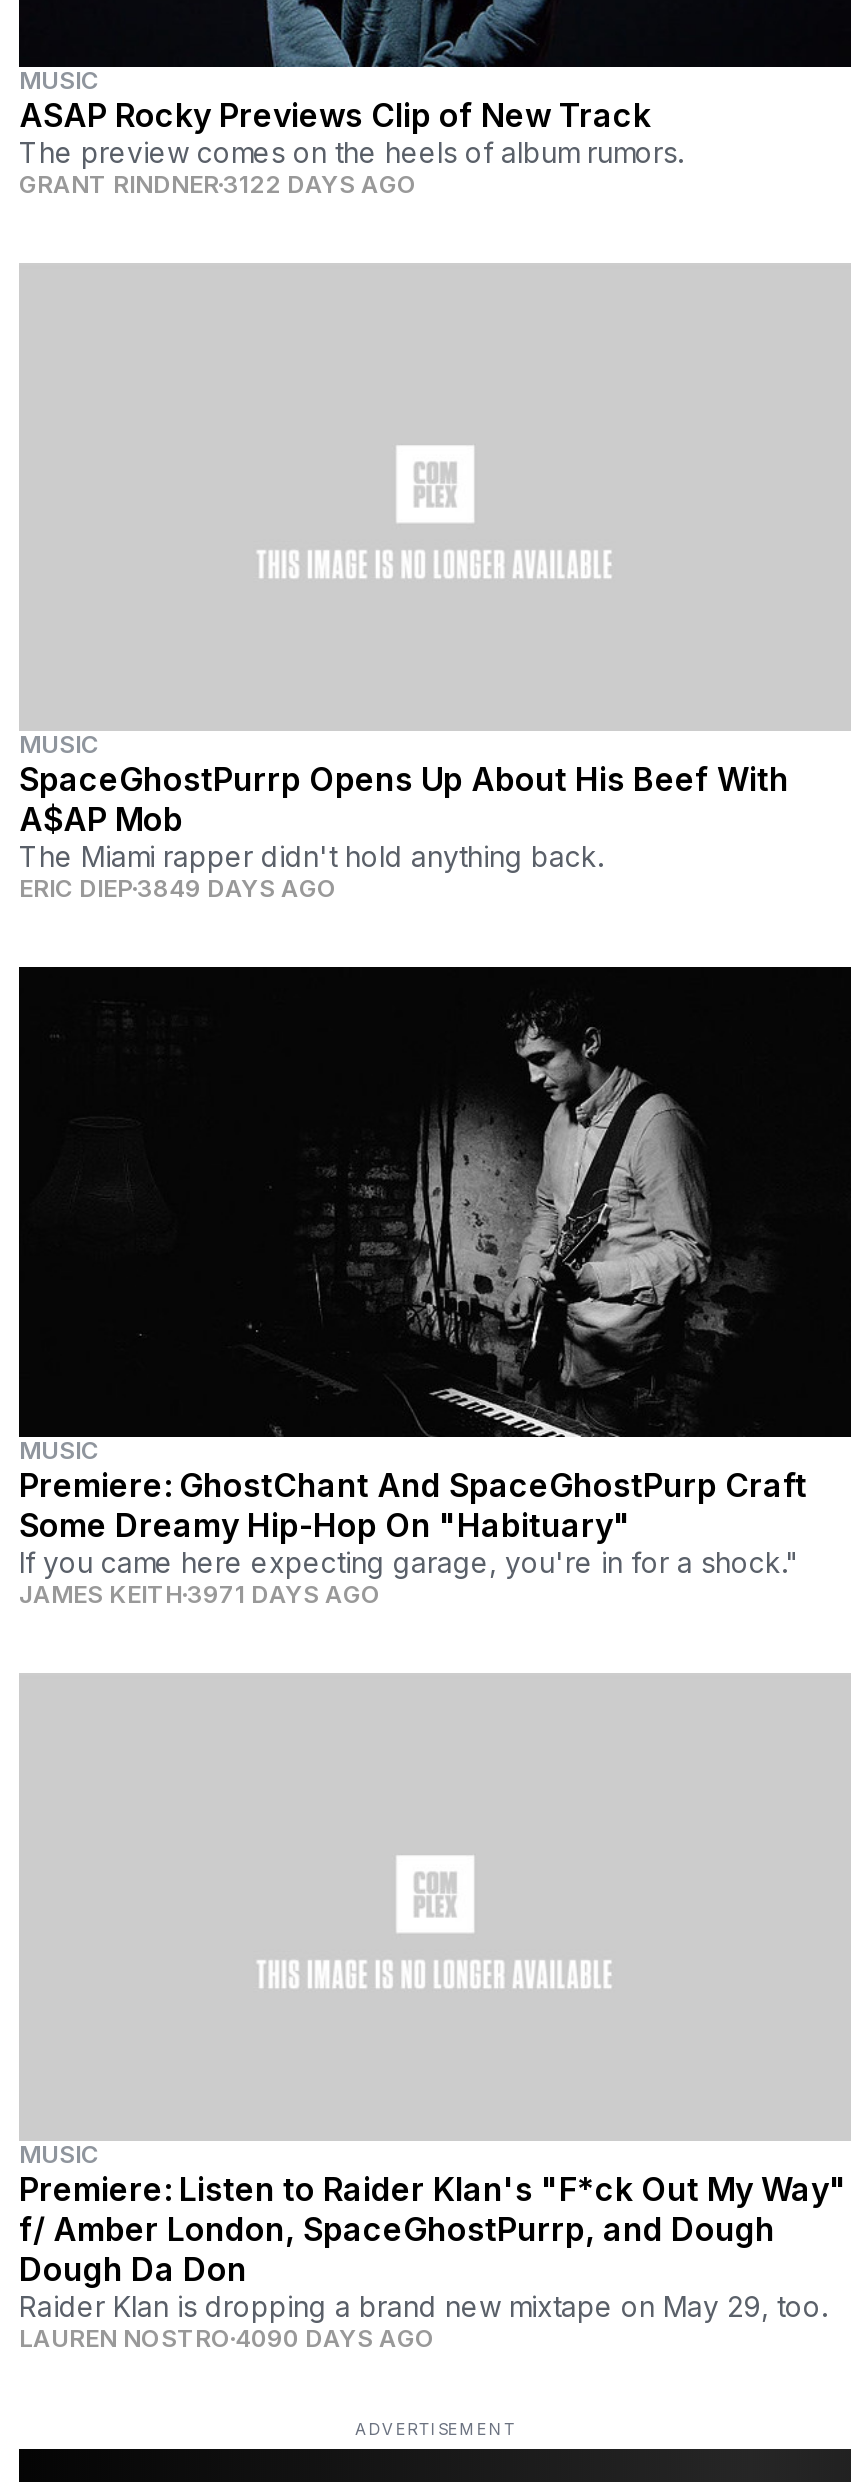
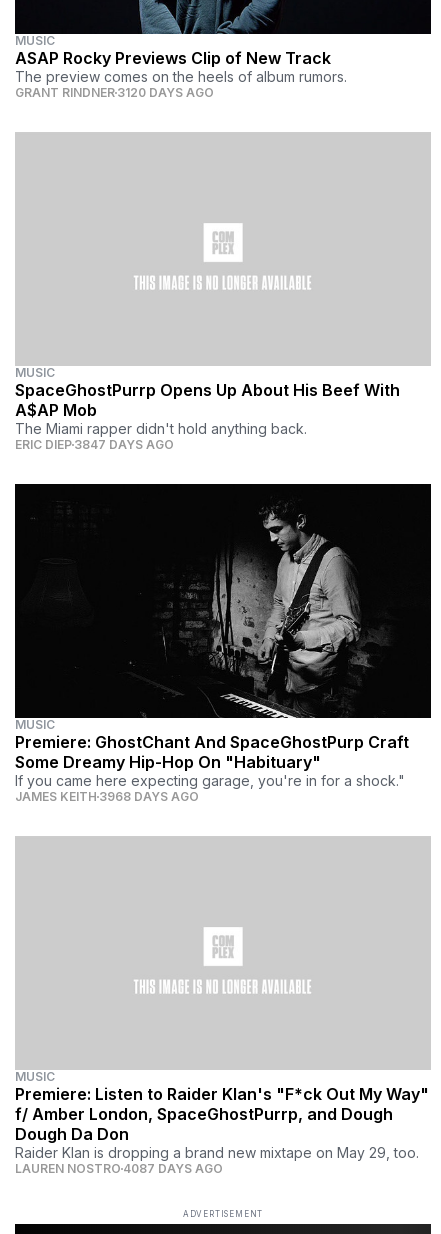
[19,169,417,199] GRANT RINDNER 3122 DAYS AGO -> [15,84,214,99] GRANT RINDNER 3120 DAYS AGO
[19,874,337,904] ERIC DIEP 3849 DAYS AGO -> [15,437,174,452] ERIC DIEP 3847 DAYS AGO
[19,1578,381,1608] JAMES KEITH 3971 DAYS AGO -> [15,789,199,804] JAMES KEITH 3968 DAYS AGO
[19,2323,435,2353] LAUREN NOSTRO 4090 DAYS AGO -> [15,1161,223,1176] LAUREN NOSTRO 4087 DAYS AGO

